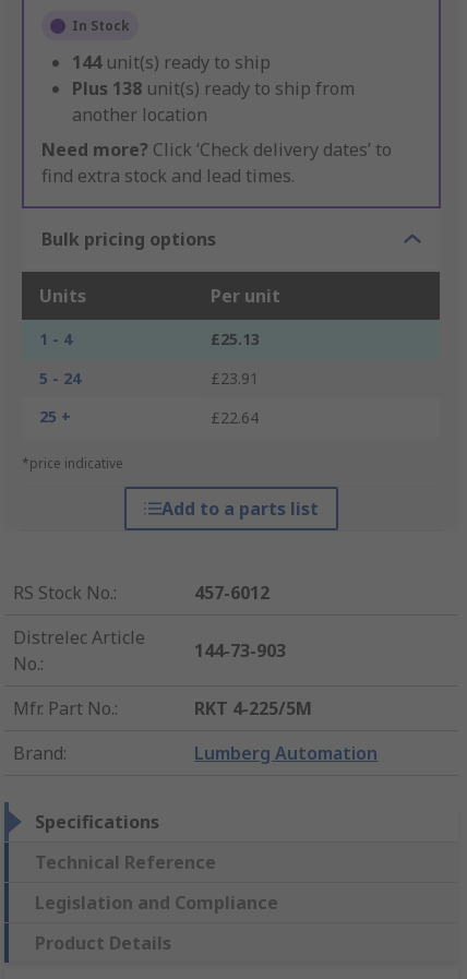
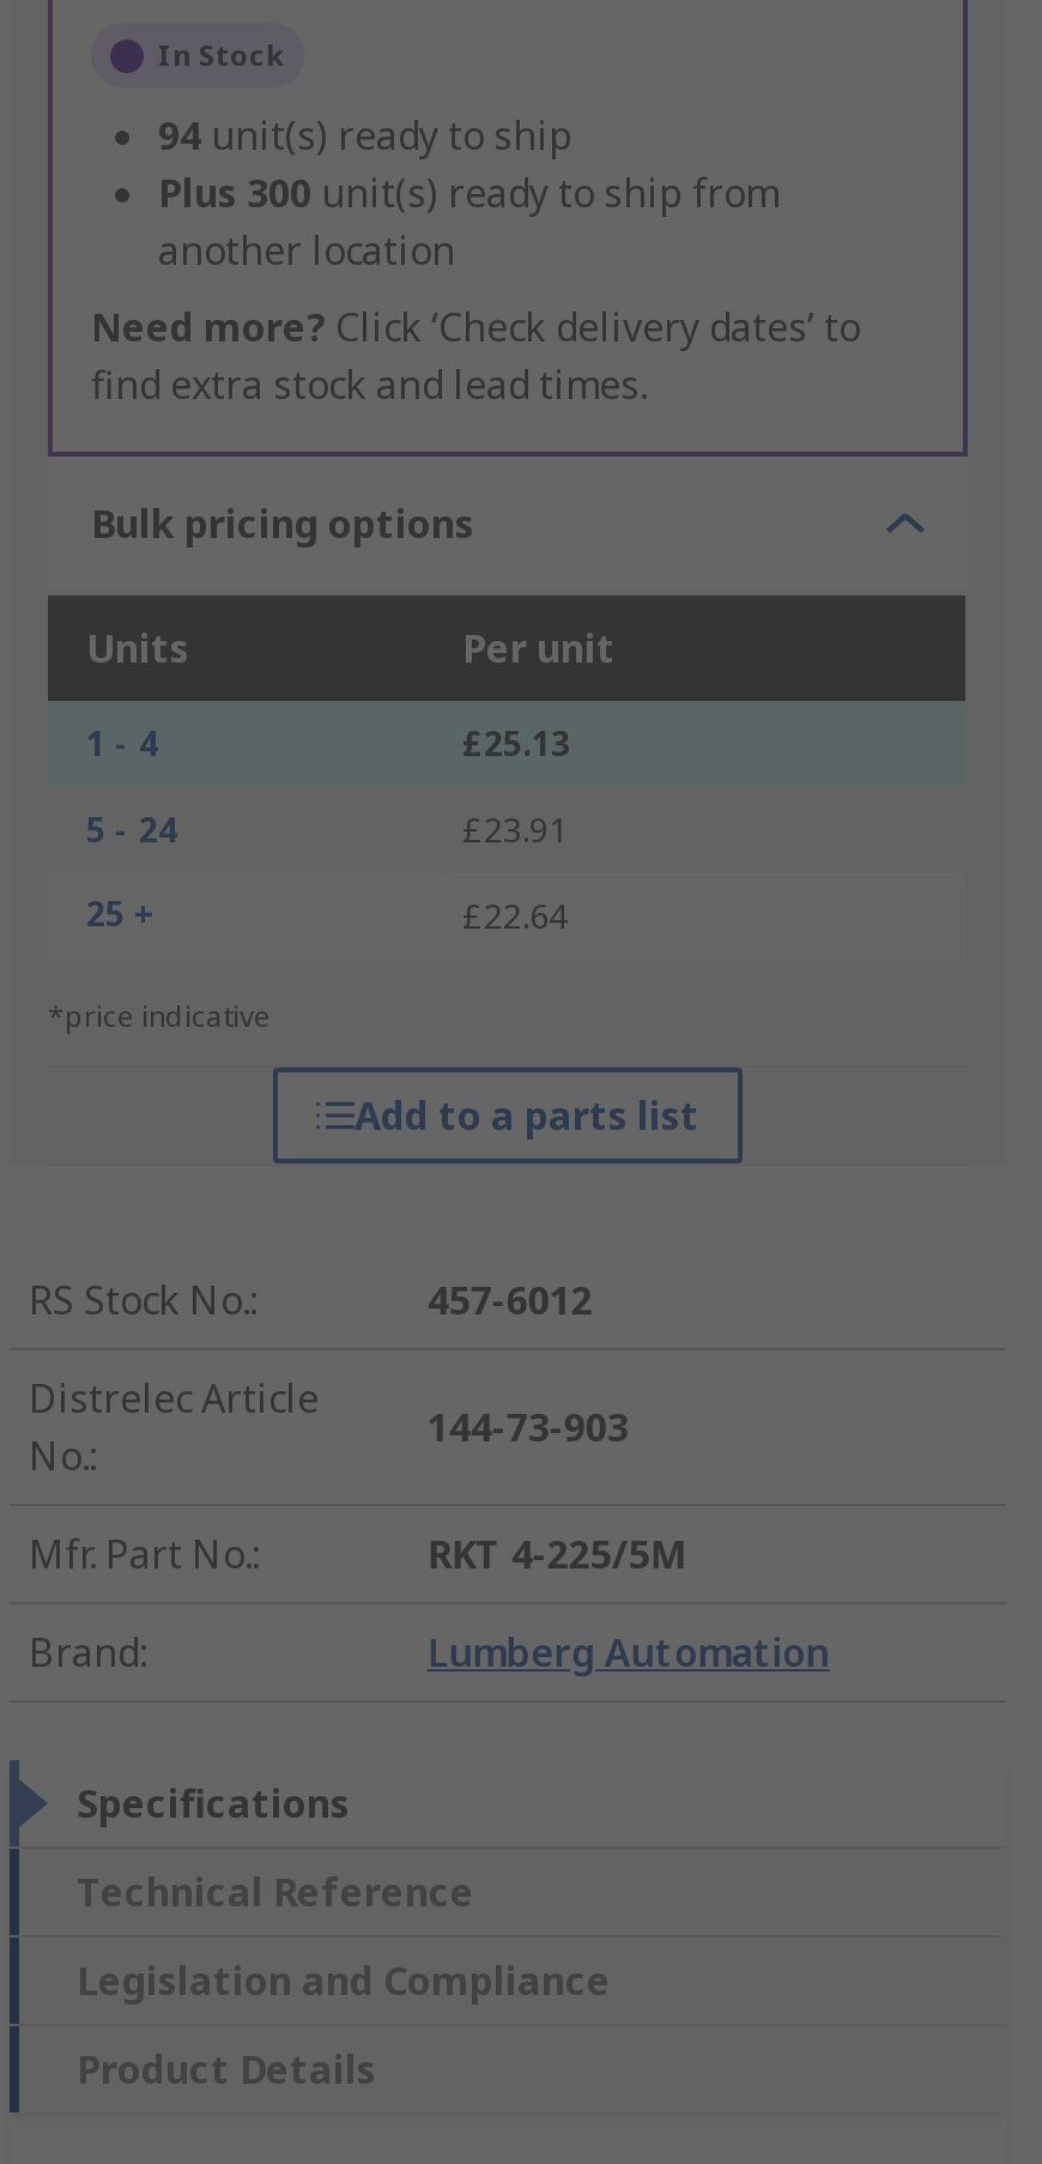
[72,51,271,75] 144 unit(s) ready to ship -> [158,110,573,163] 94 unit(s) ready to ship
[72,77,355,101] Plus 138 unit(s) ready to ship from -> [158,168,779,220] Plus 300 unit(s) ready to ship from

